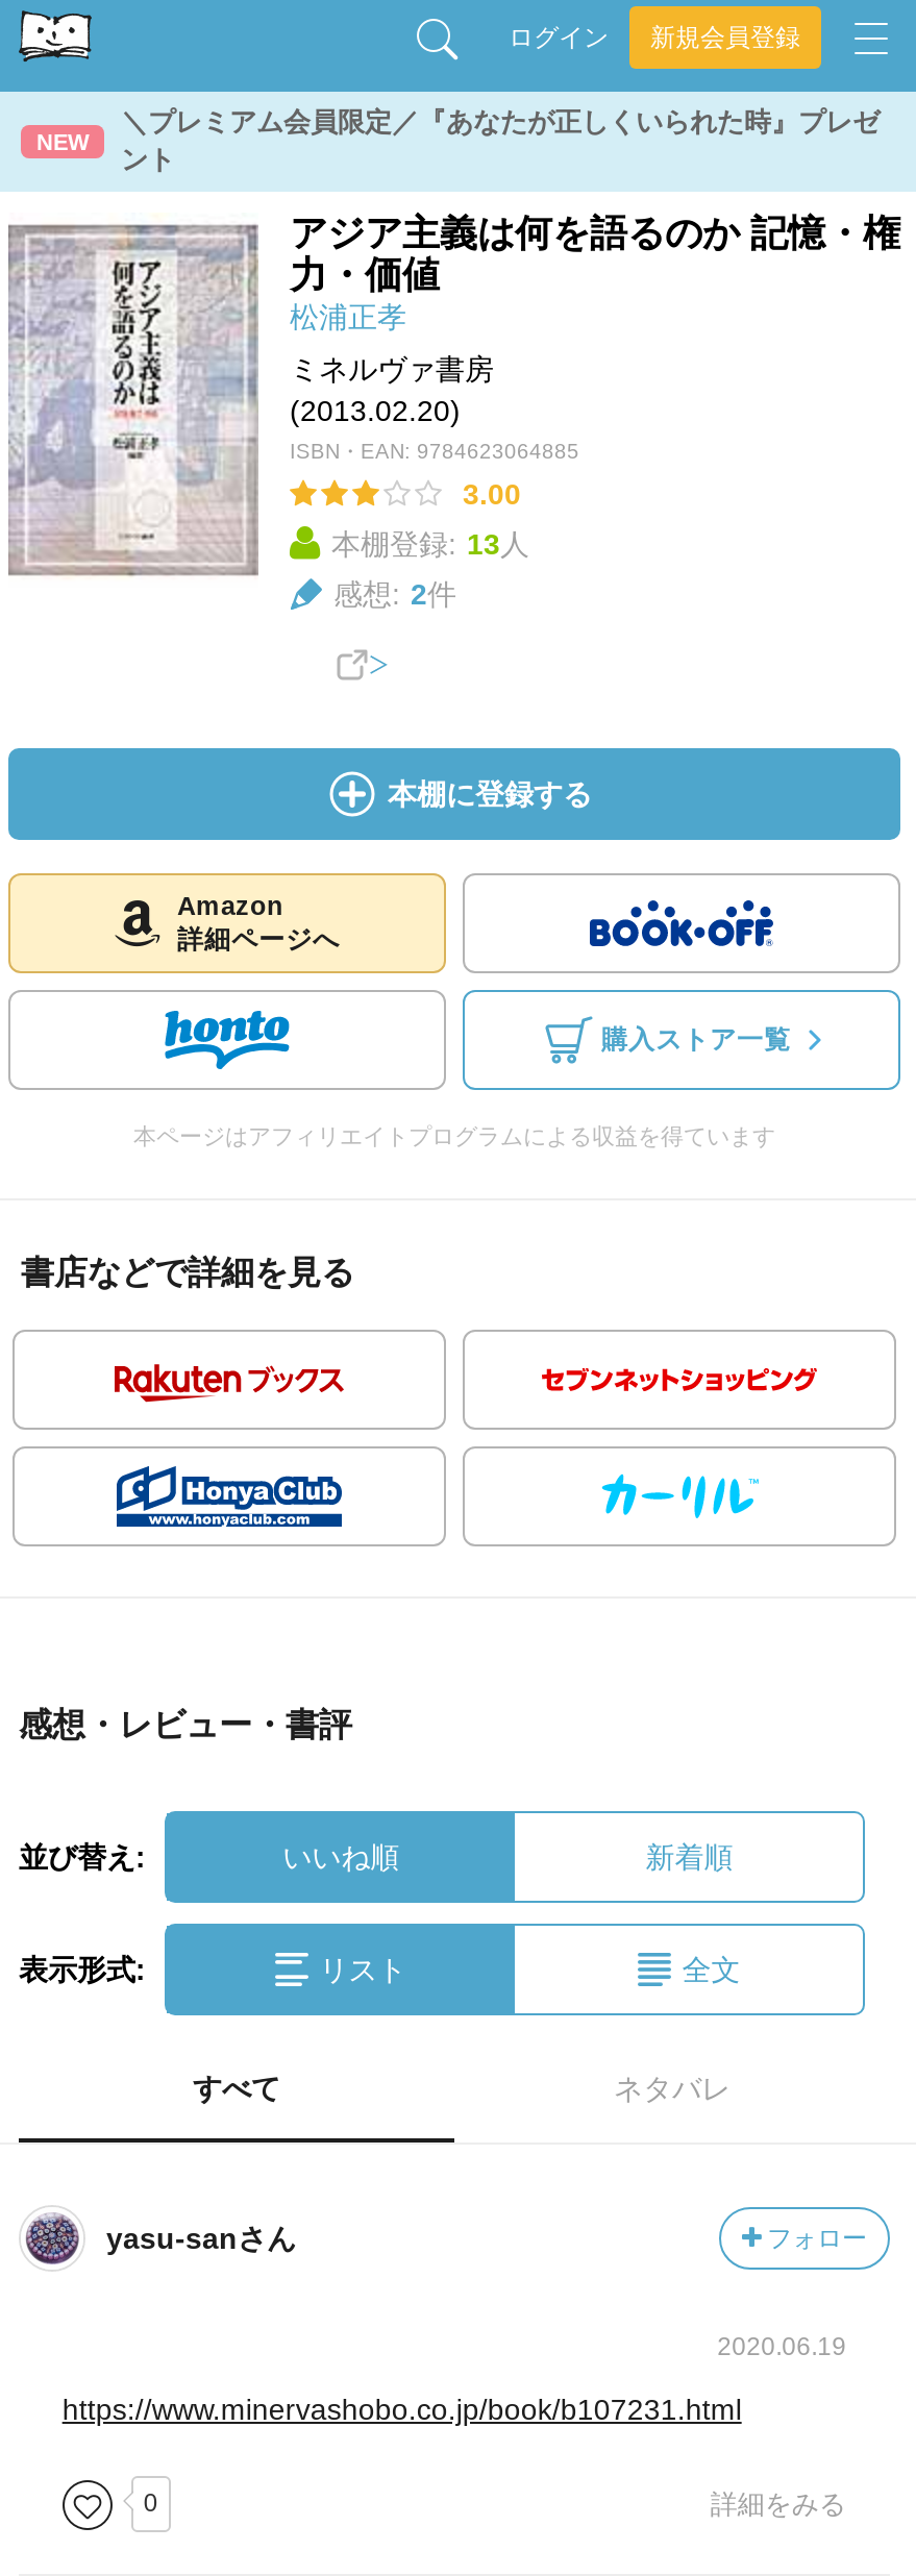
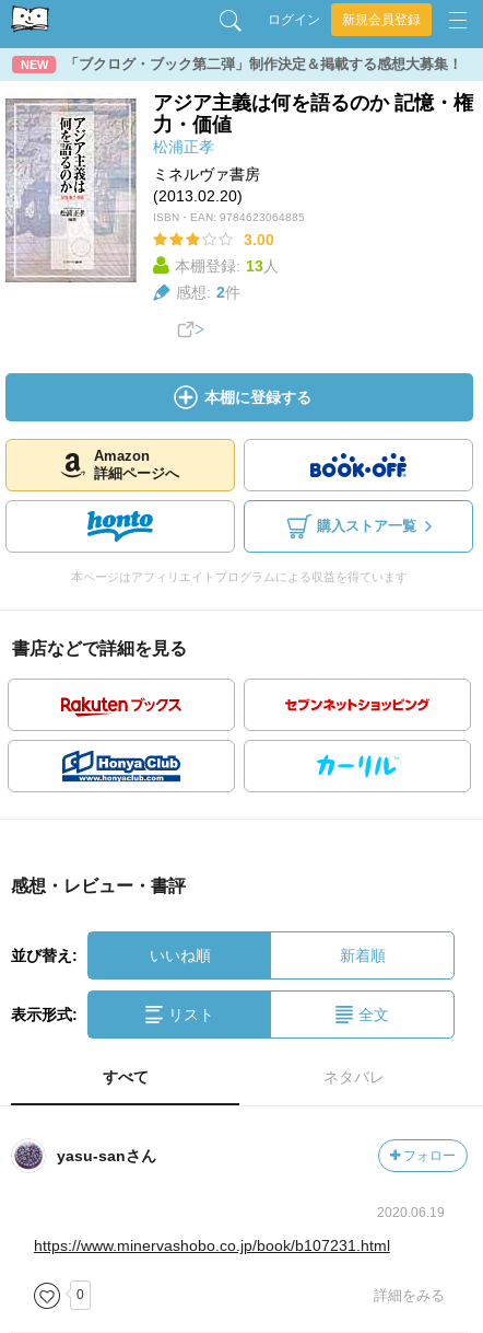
[121,106,880,175] ＼プレミアム会員限定／『あなたが正しくいられた時』プレゼ | ント -> [64,56,462,72] 「ブクログ・ブック第二弾」制作決定＆掲載する感想大募集！

